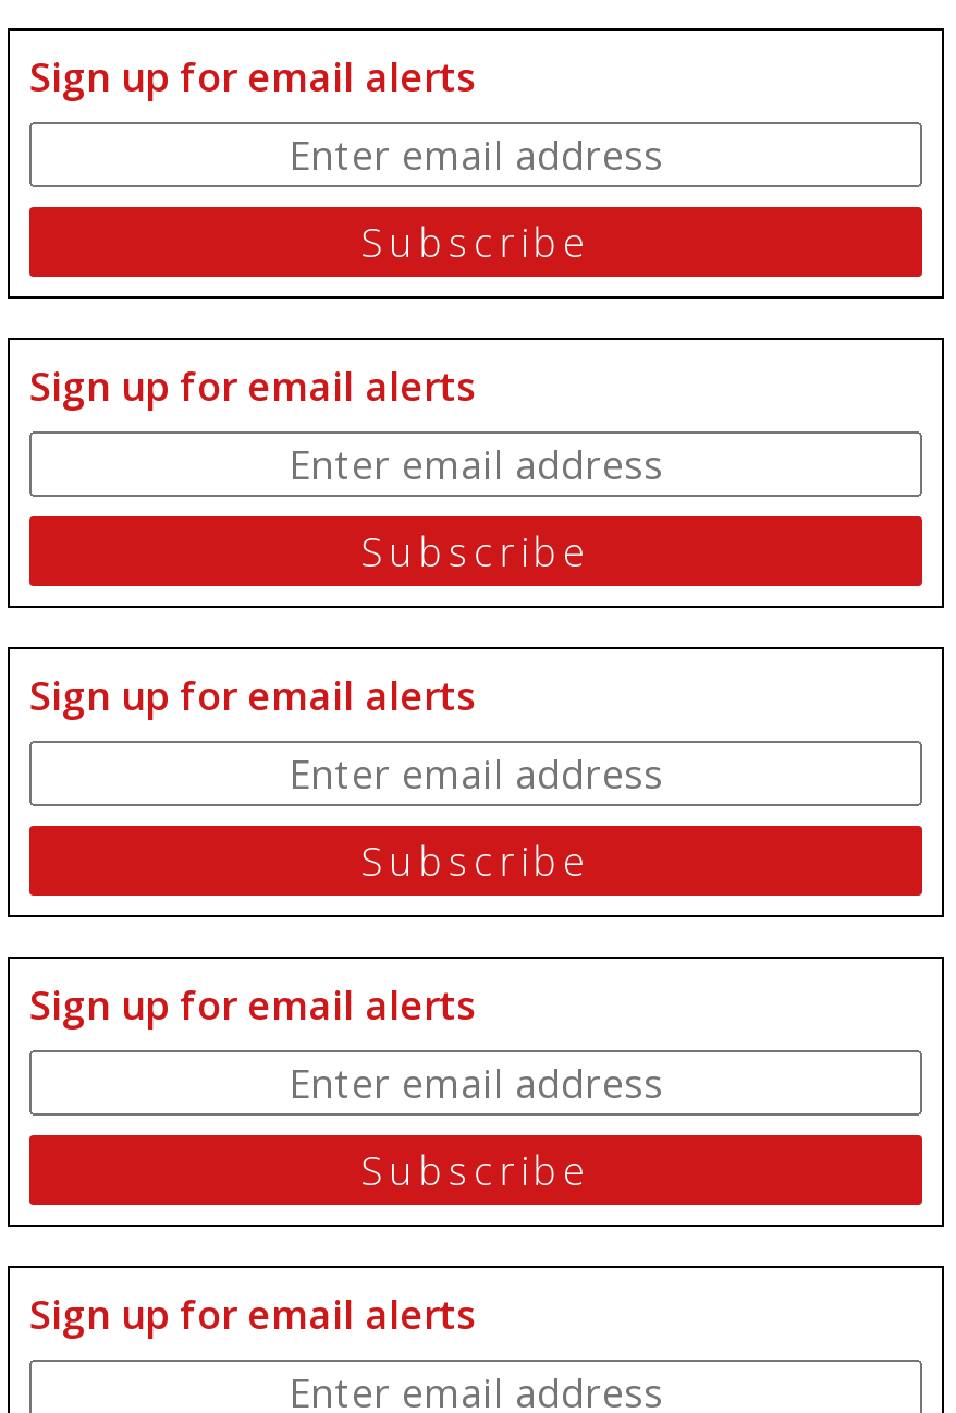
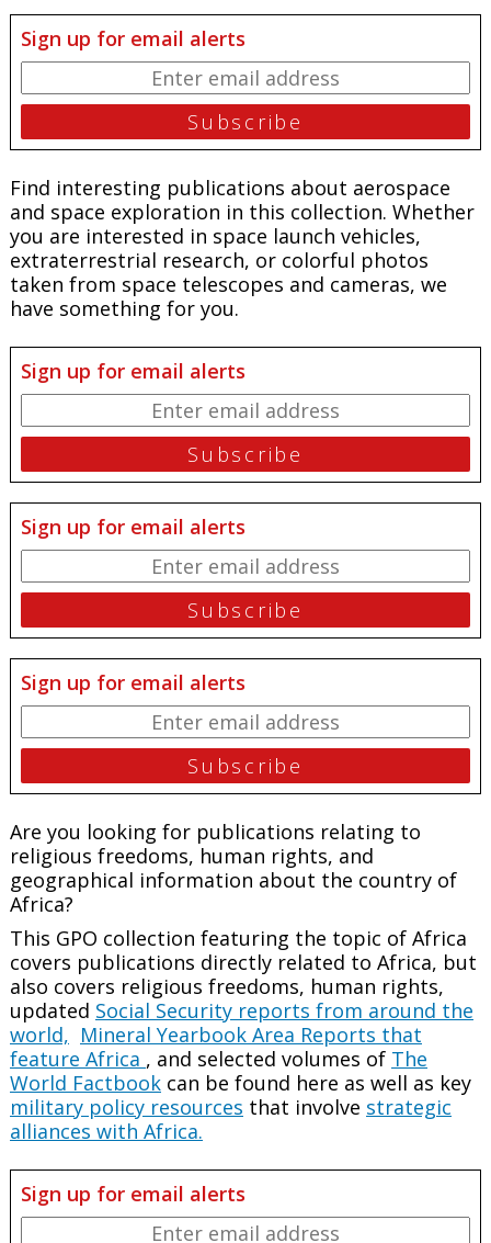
none -> [10,174,475,321] Find interesting publications about aerospace | and space exploration in this collection. Whether | you are interested in space launch vehicles, | extraterrestrial research, or colorful photos | taken from space telescopes and cameras, we | have something for you.
none -> [10,818,477,1144] Are you looking for publications relating to | religious freedoms, human rights, and | geographical information about the country of | Africa? | This GPO collection featuring the topic of Africa | covers publications directly related to Africa, but | also covers religious freedoms, human rights, | updated Social Security reports from around the | world, Mineral Yearbook Area Reports that | feature Africa, and selected volumes ofThe | World Factbook can be found here as well as key | military policy resources that involve strategic | alliances with Africa.

